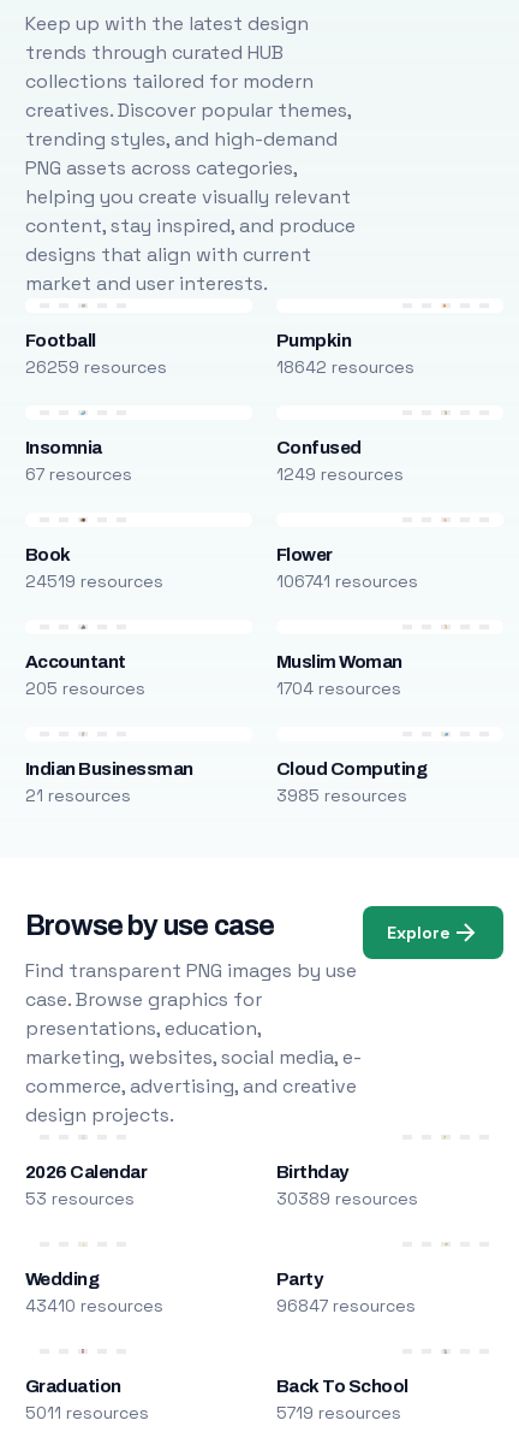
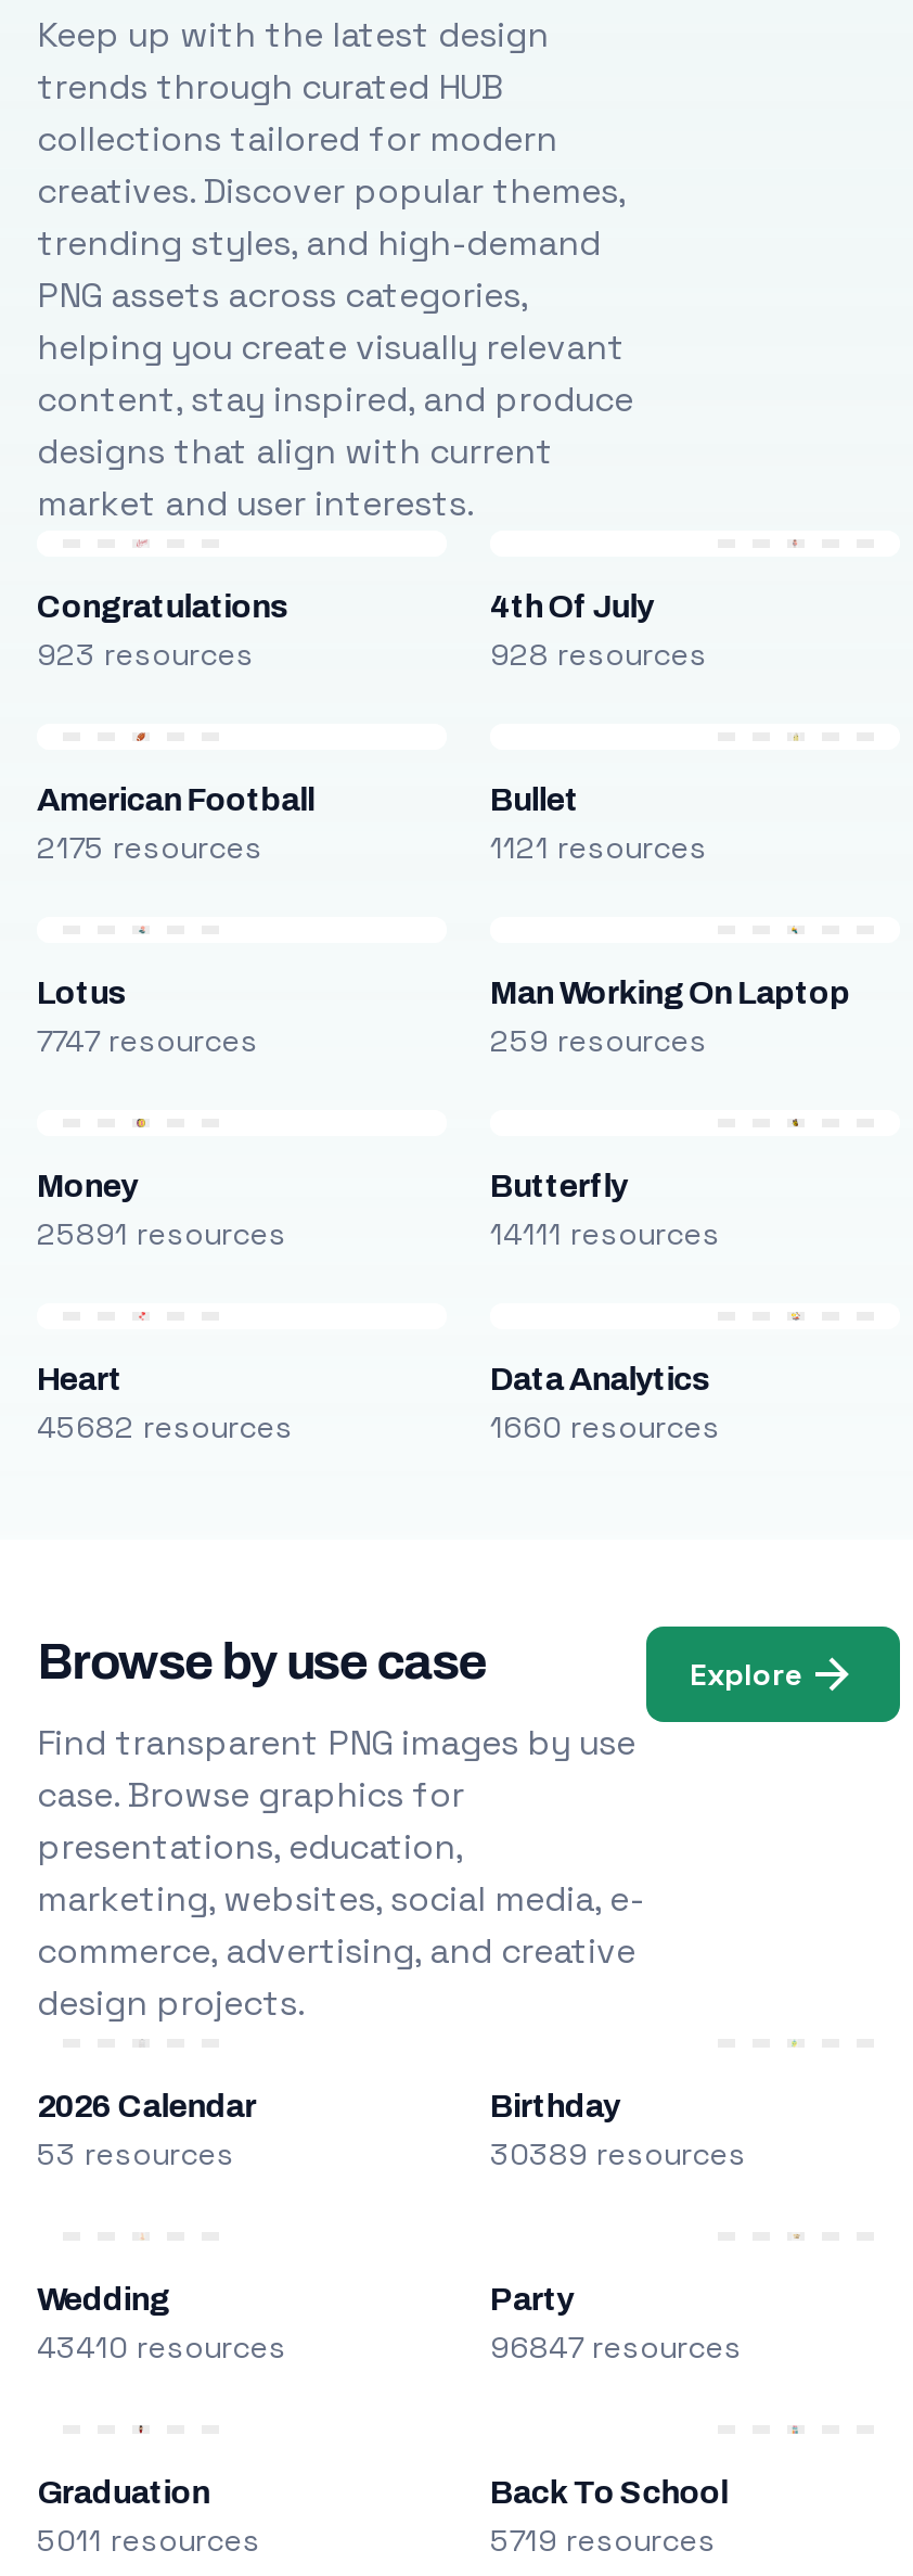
[25,331,167,378] Football | 26259 resources -> [37,589,289,674] Congratulations | 923 resources
[276,331,414,378] Pumpkin | 18642 resources -> [490,589,707,674] 4th Of July | 928 resources
[25,438,132,485] Insomnia | 67 resources -> [37,782,314,867] American Football | 2175 resources
[276,438,404,485] Confused | 1249 resources -> [490,782,707,867] Bullet | 1121 resources
[25,545,163,592] Book | 24519 resources -> [37,975,258,1060] Lotus | 7747 resources
[276,545,418,592] Flower | 106741 resources -> [490,975,850,1060] Man Working On Laptop | 259 resources
[25,652,145,699] Accountant | 205 resources -> [37,1169,286,1253] Money | 25891 resources
[276,652,402,699] Muslim Woman | 1704 resources -> [490,1169,720,1253] Butterfly | 14111 resources
[25,759,193,806] Indian Businessman | 21 resources -> [37,1362,293,1446] Heart | 45682 resources
[276,759,427,806] Cloud Computing | 3985 resources -> [490,1362,720,1446] Data Analytics | 1660 resources

